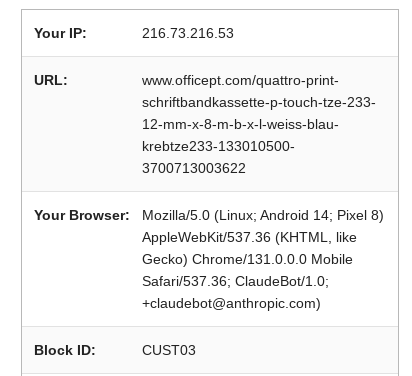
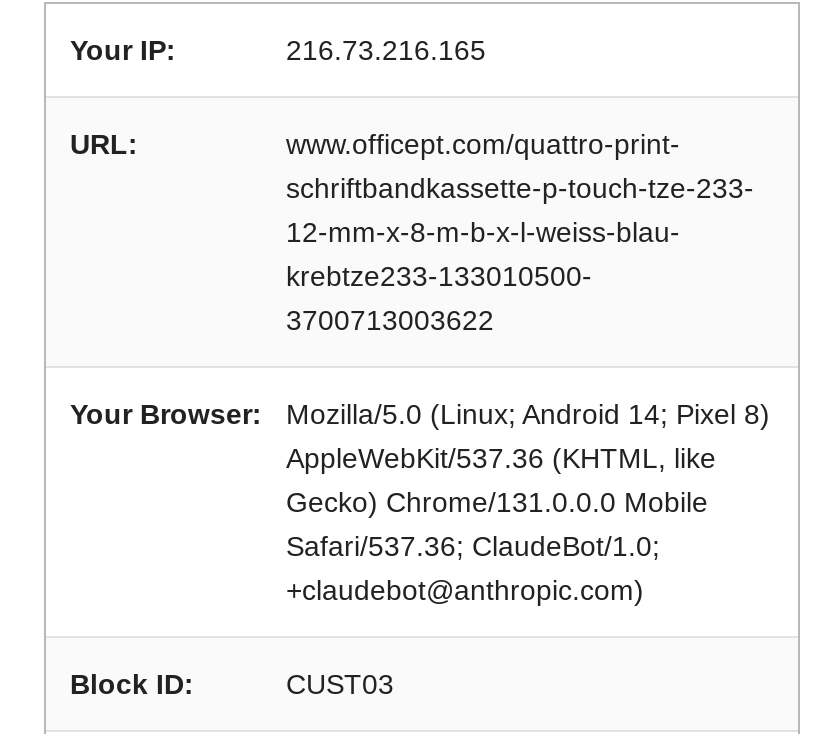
[142,25,234,41] 216.73.216.53 -> [286,34,486,66] 216.73.216.165

